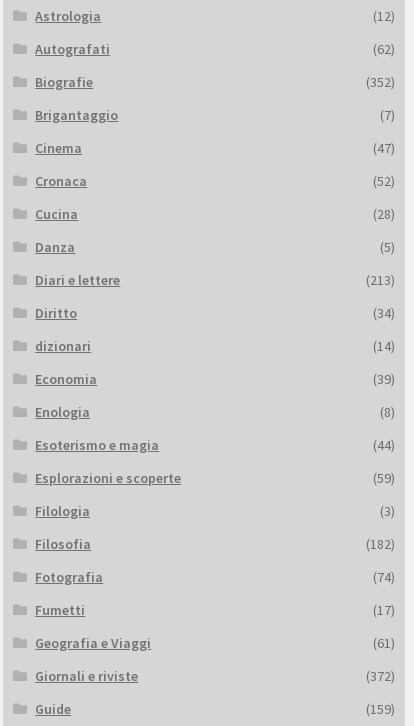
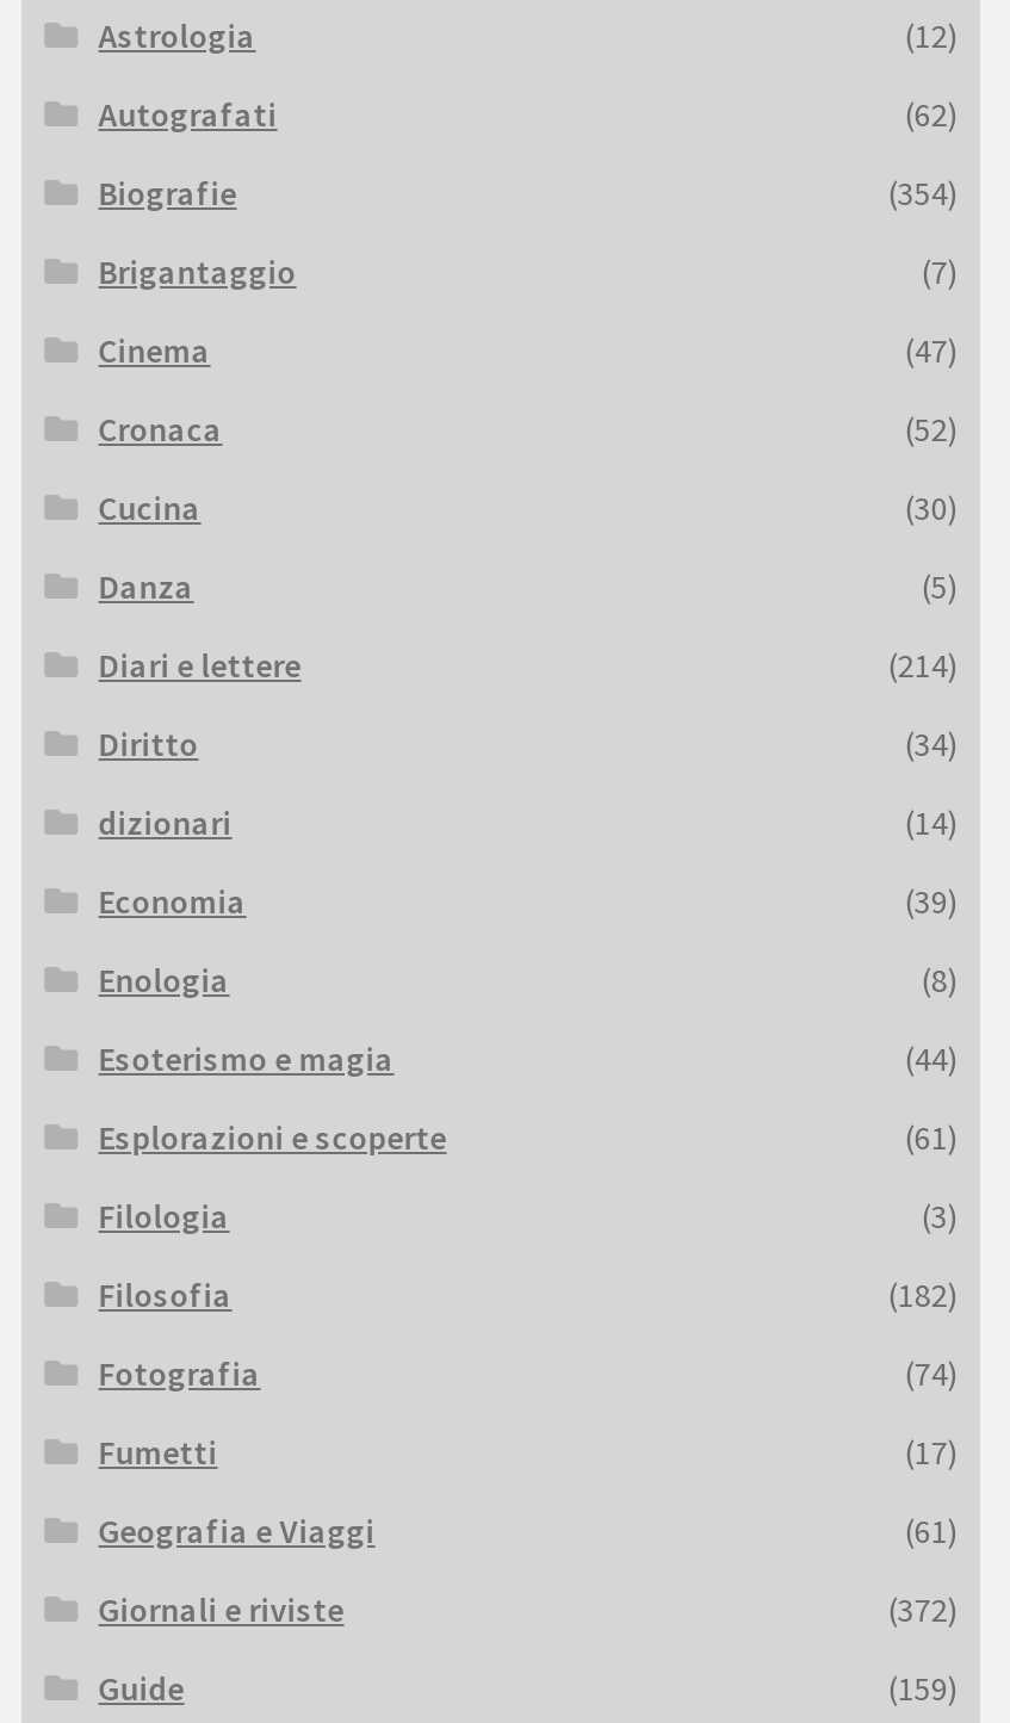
[366,73,395,91] (352) -> [888,173,957,216] (354)
[373,205,395,223] (28) -> [905,488,957,531] (30)
[366,271,395,289] (213) -> [888,645,957,688] (214)
[373,469,395,487] (59) -> [905,1117,957,1160] (61)

